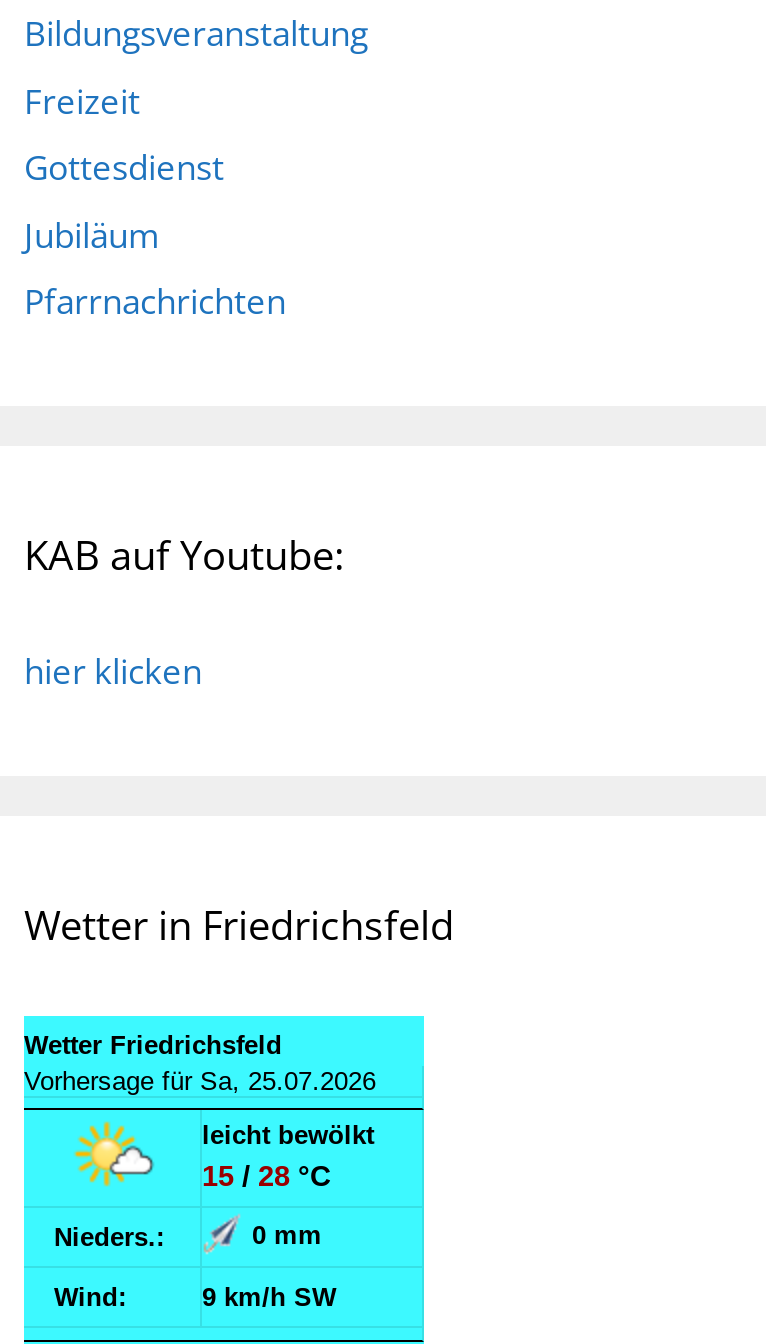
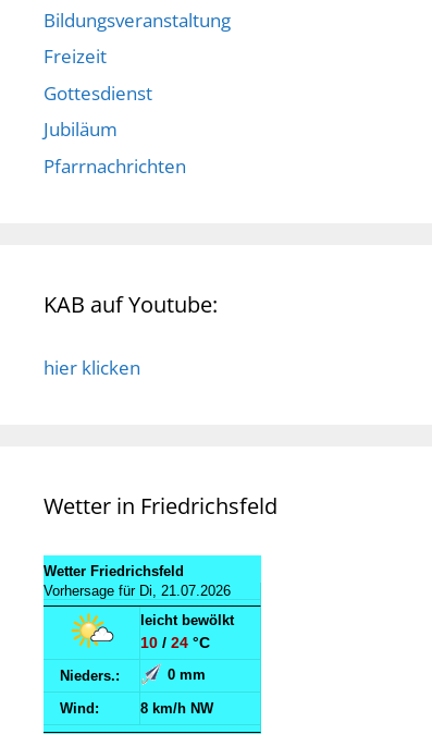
[24,1067,376,1097] Vorhersage für Sa, 25.07.2026 -> [44,583,231,599] Vorhersage für Di, 21.07.2026
[202,1161,330,1193] 15 / 28 °C -> [140,634,210,651] 10 / 24 °C
[202,1283,336,1313] 9 km/h SW -> [140,700,213,716] 8 km/h NW

